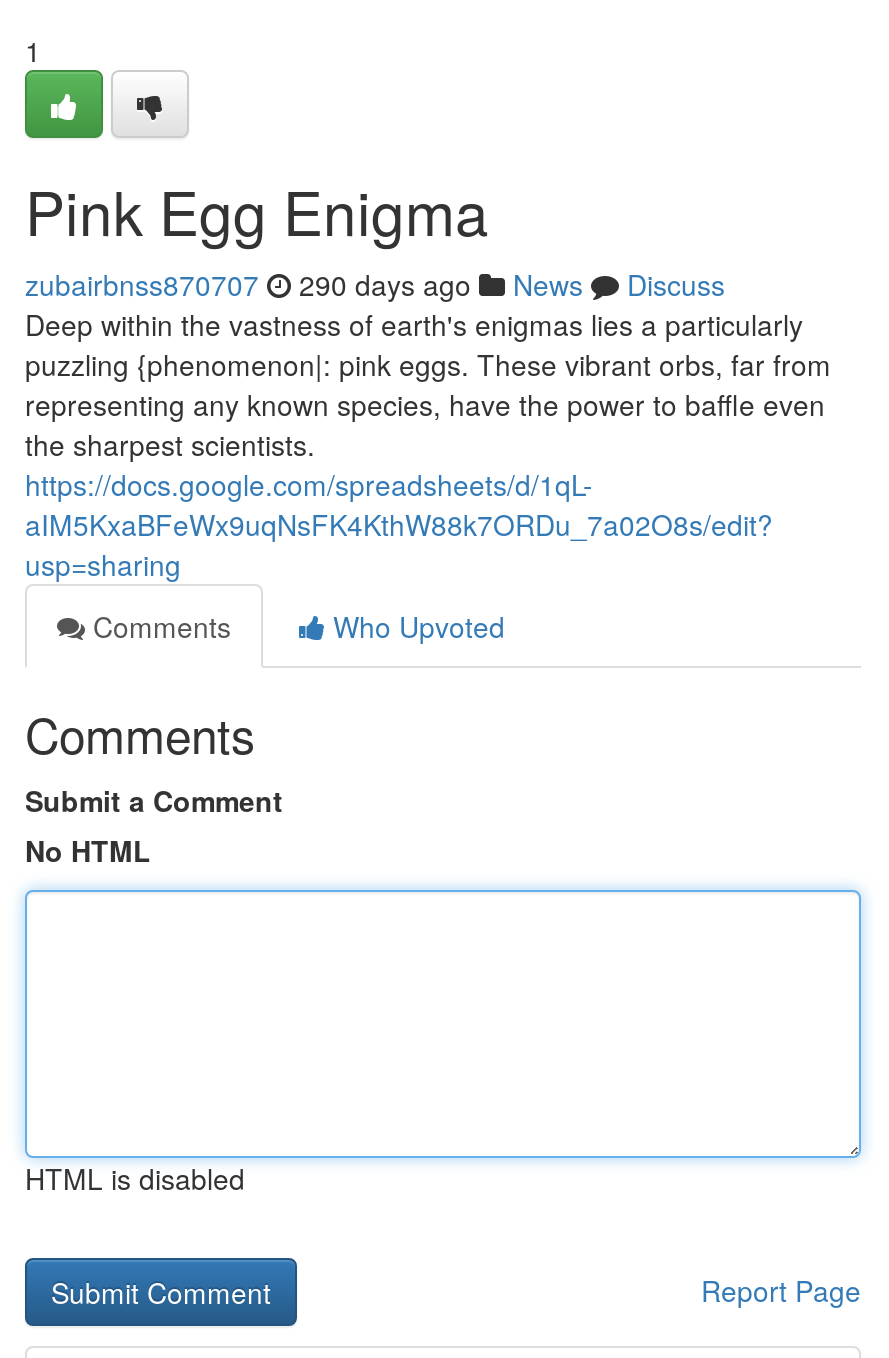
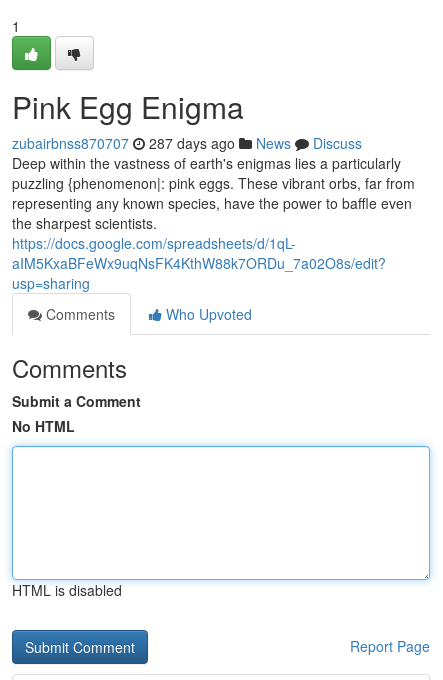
[25,264,725,304] zubairbnss870707 290 days ago News Discuss -> [12,133,362,153] zubairbnss870707 287 days ago News Discuss

